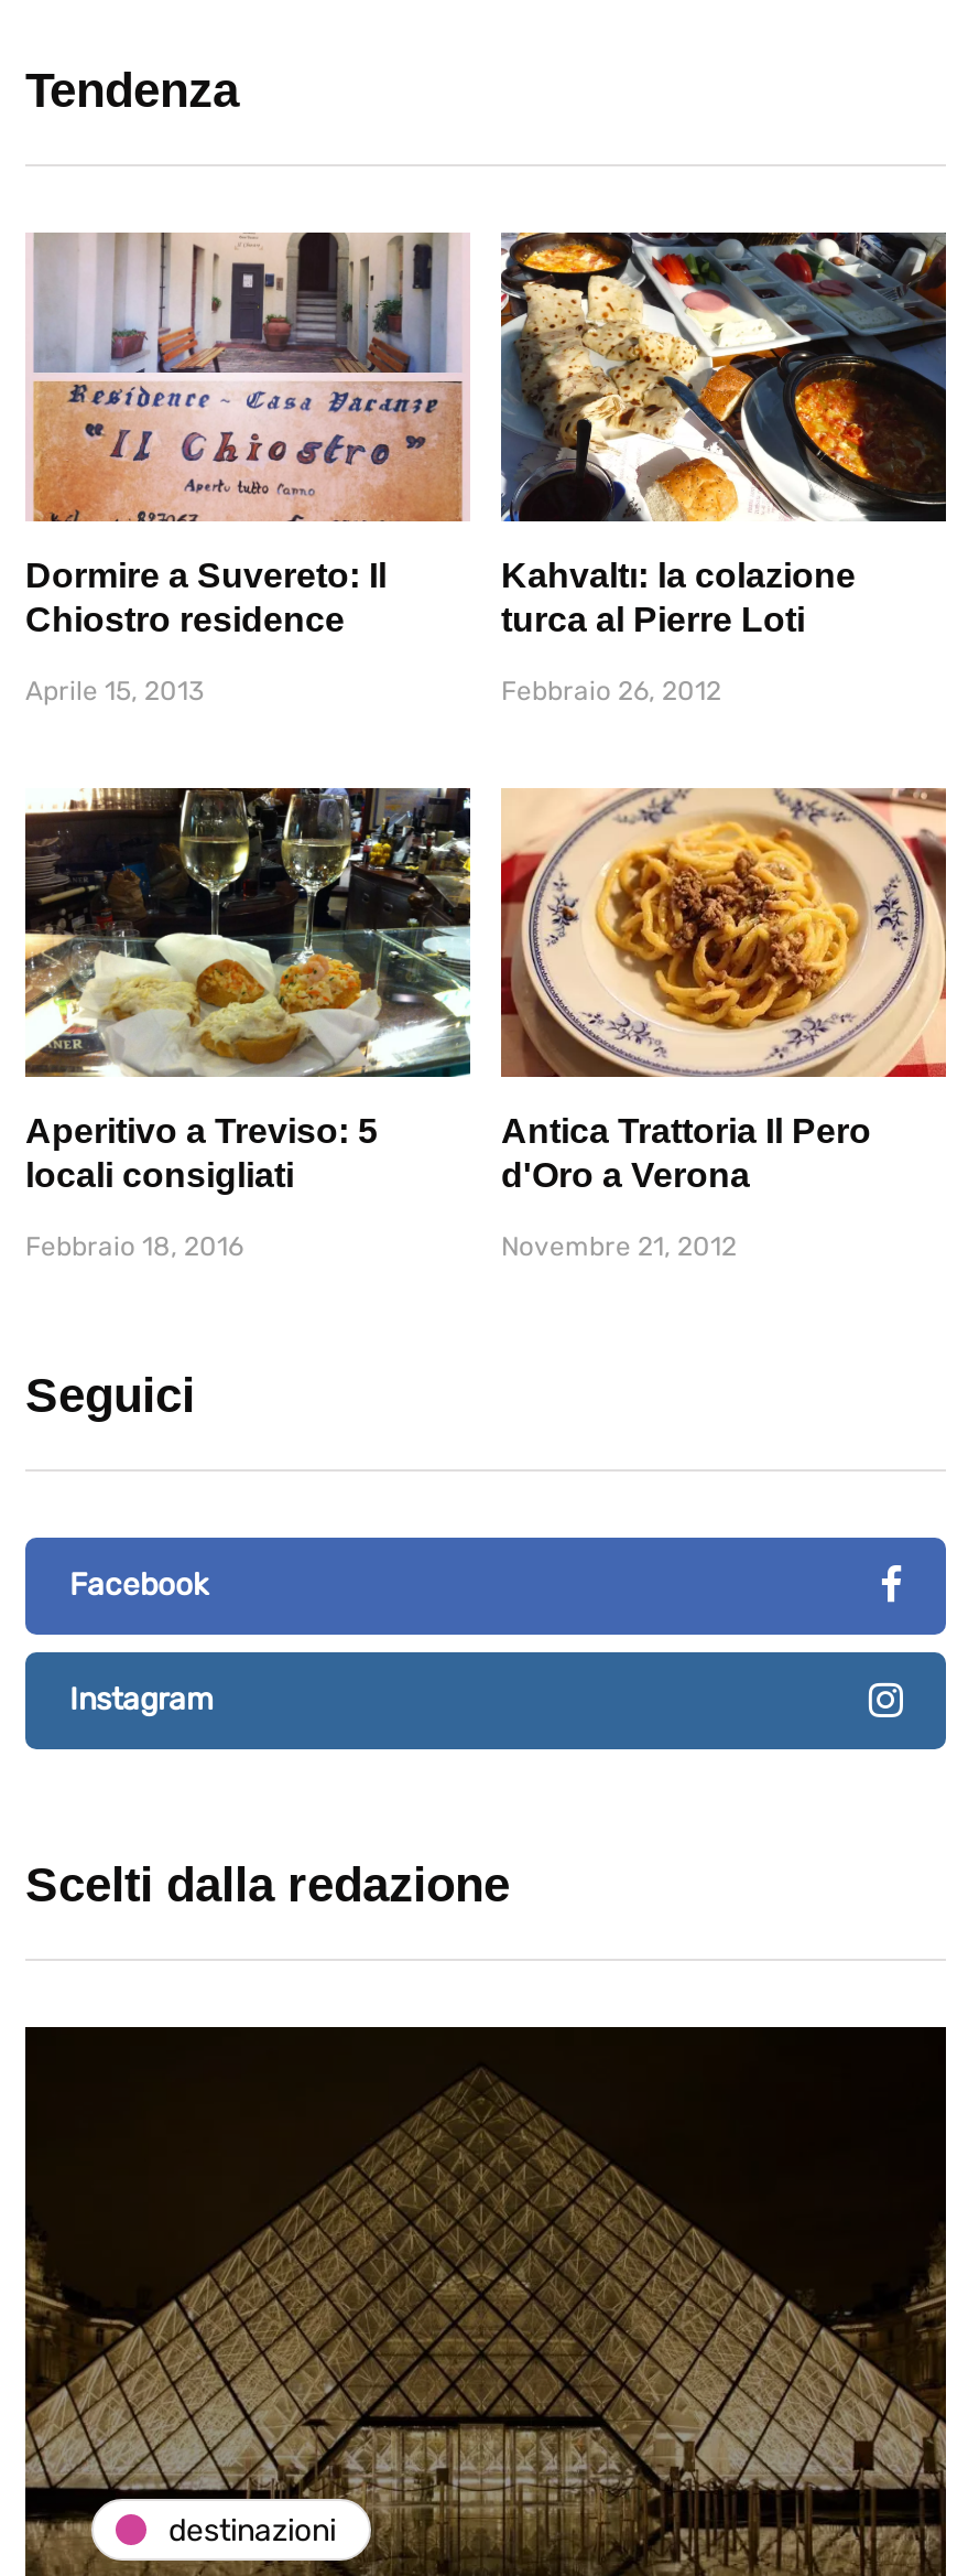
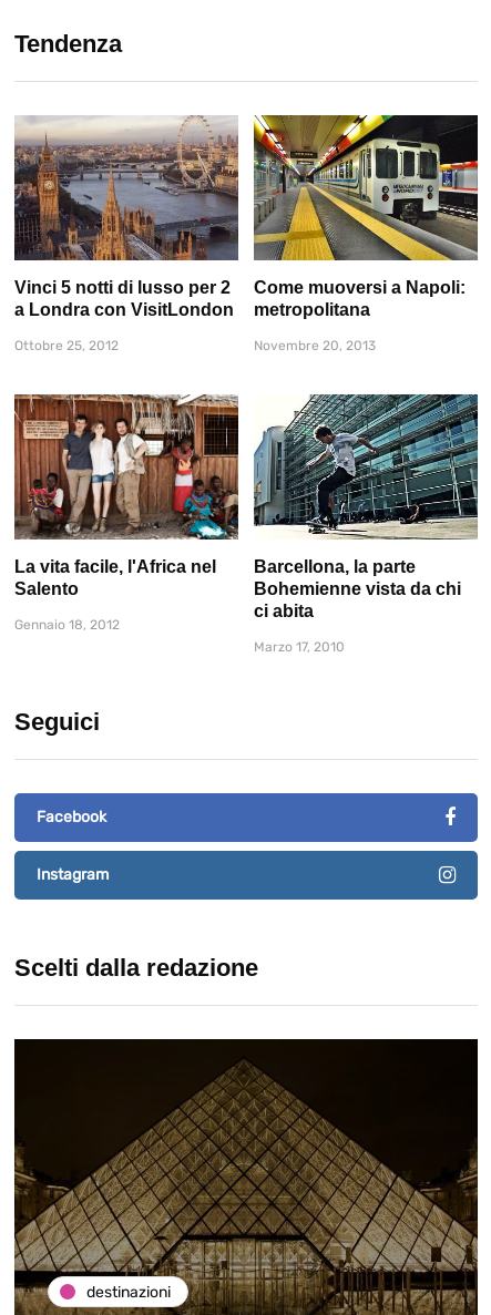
[25,233,470,638] [image] | Dormire a Suvereto: Il | Chiostro residence -> [13,116,239,319] [image] | Vinci 5 notti di lusso per 2 | a Londra con VisitLondon
[501,230,946,638] [image] | Kahvaltı: la colazione | turca al Pierre Loti -> [253,114,479,319] [image] | Come muoversi a Napoli: | metropolitana
[25,675,204,706] Aprile 15, 2013 -> [14,338,119,353] Ottobre 25, 2012
[501,675,721,706] Febbraio 26, 2012 -> [254,338,376,353] Novembre 20, 2013
[23,786,472,1194] [image] | Aperitivo a Treviso: 5 | locali consigliati -> [13,393,239,598] [image] | La vita facile, l'Africa nel | Salento
[499,786,948,1194] [image] | Antica Trattoria Il Pero | d'Oro a Verona -> [253,393,479,620] [image] | Barcellona, la parte | Bohemienne vista da chi | ci abita
[25,1231,243,1262] Febbraio 18, 2016 -> [14,617,120,633] Gennaio 18, 2012
[501,1231,737,1262] Novembre 21, 2012 -> [254,639,345,655] Marzo 17, 2010

